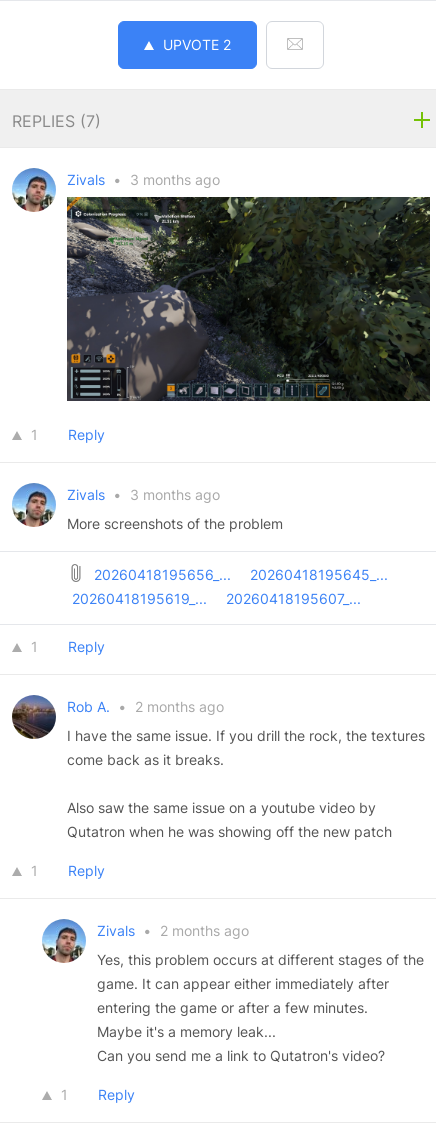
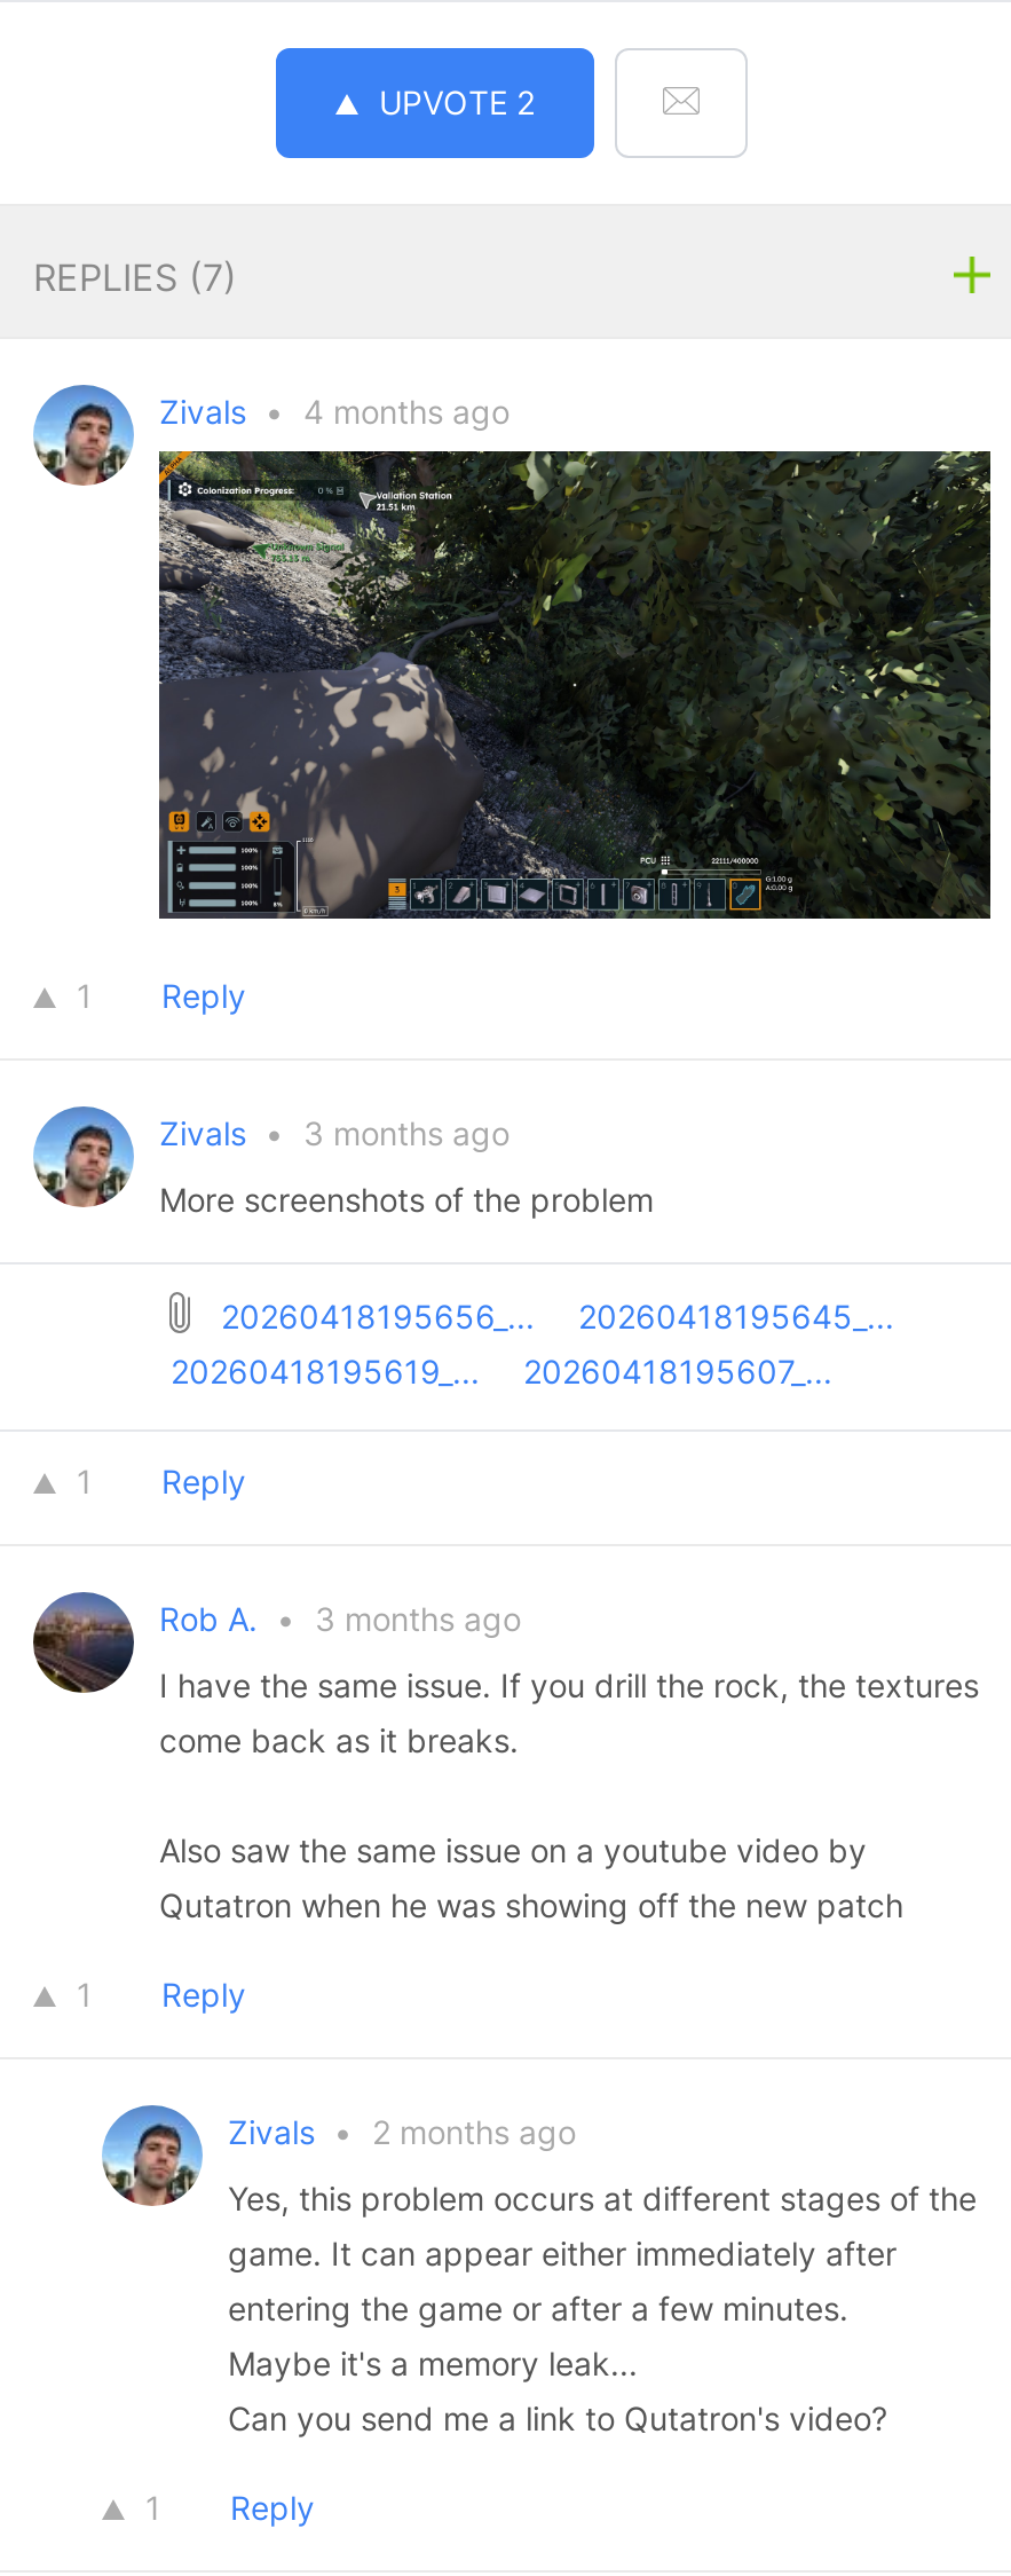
[67,170,220,187] Zivals • 3 months ago -> [159,391,510,430] Zivals • 4 months ago
[67,698,224,715] Rob A. • 2 months ago -> [159,1598,521,1637] Rob A. • 3 months ago

